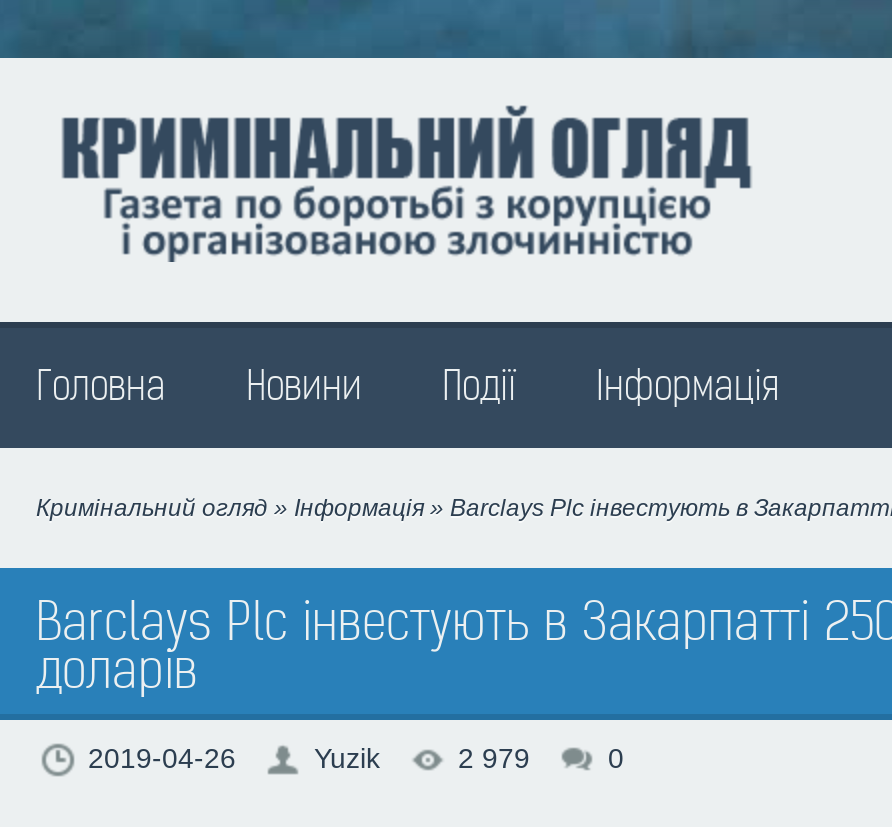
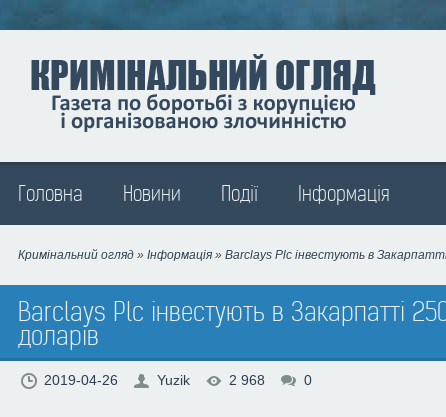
[458,742,530,774] 2 979 -> [229,372,265,388] 2 968

